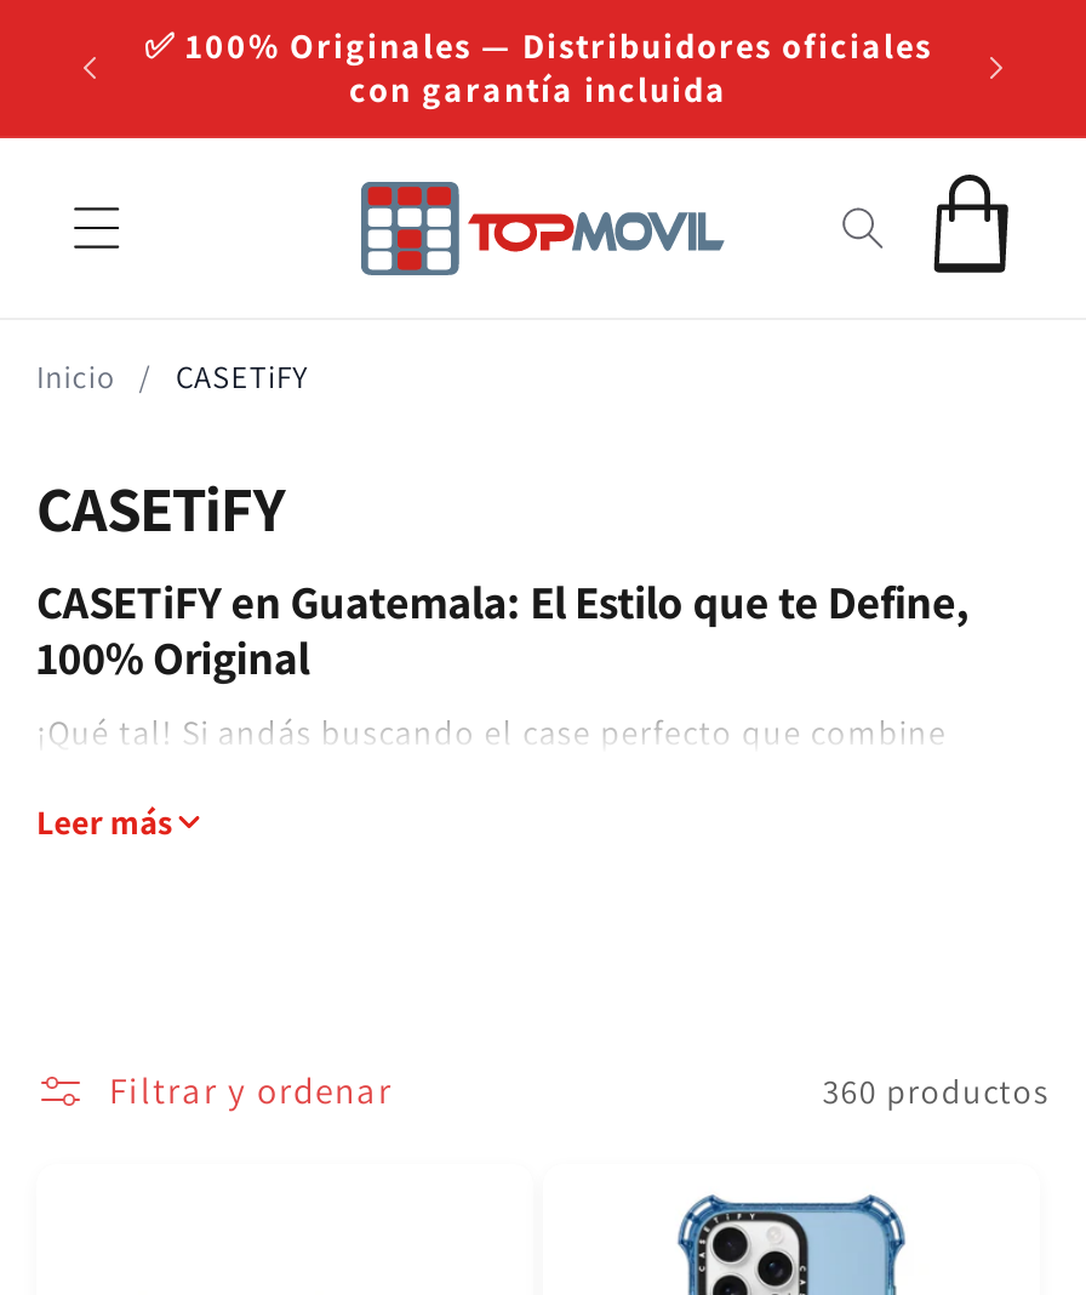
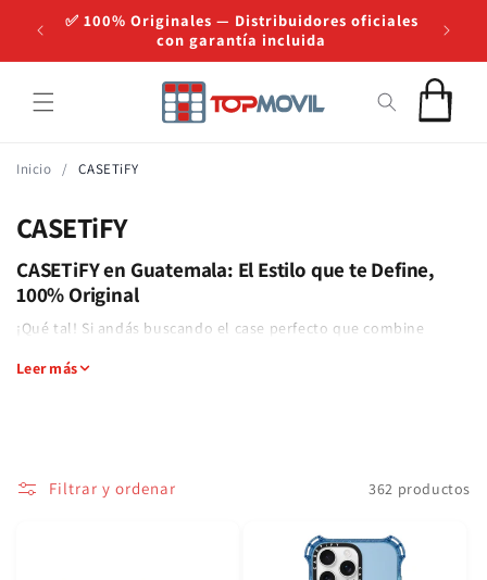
[822,1069,1050,1113] 360 productos -> [369,479,471,499] 362 productos

